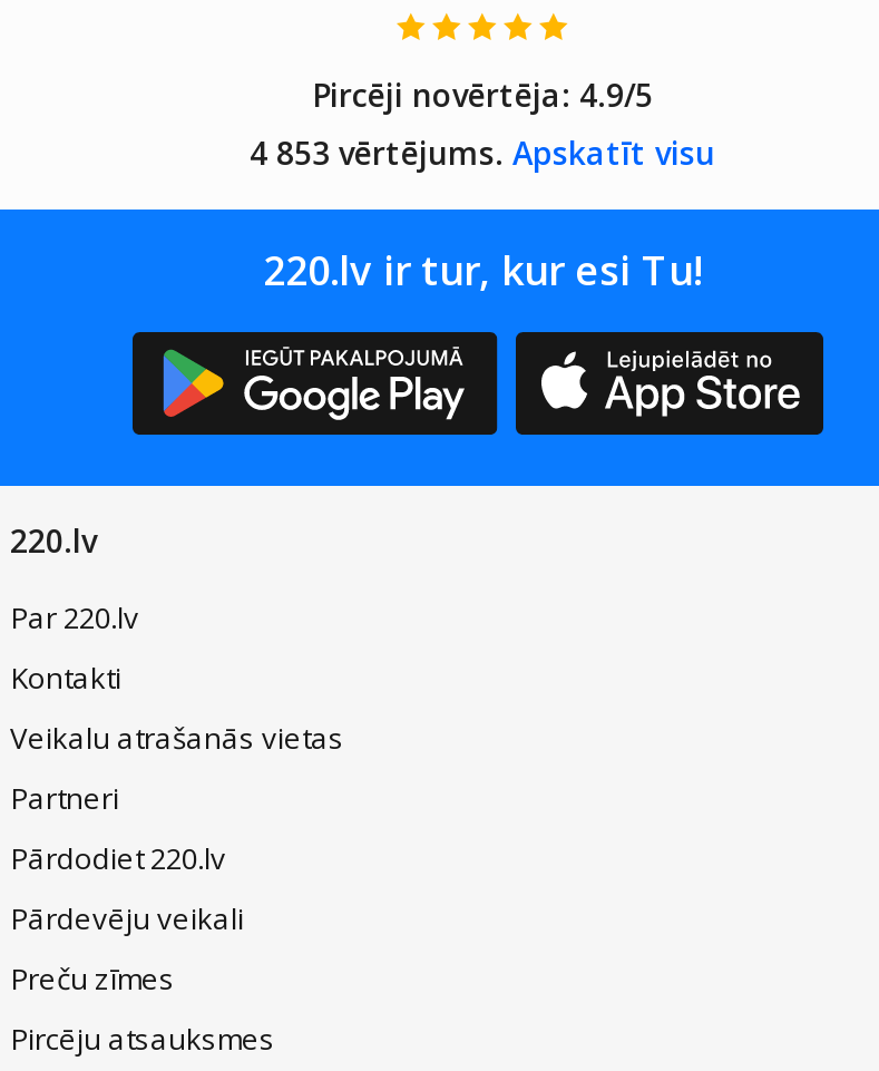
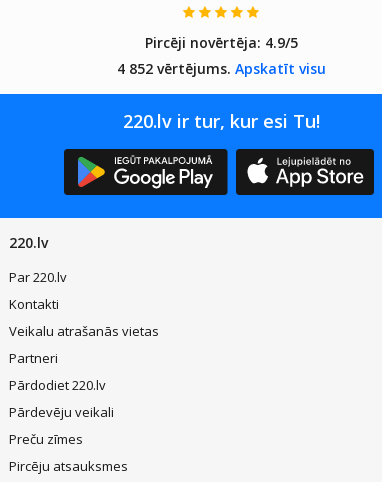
[250,131,715,173] 4 853 vērtējums. Apskatīt visu -> [116,59,325,78] 4 852 vērtējums. Apskatīt visu

